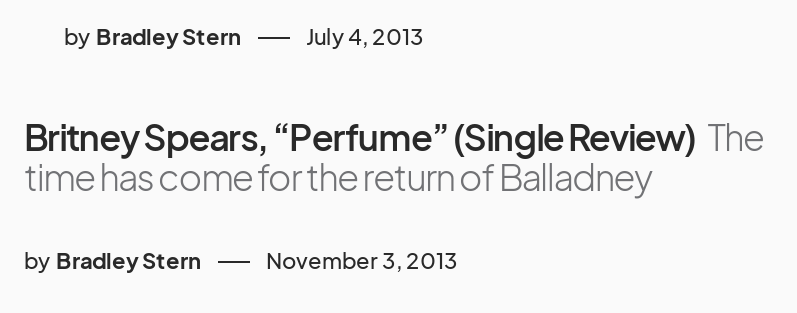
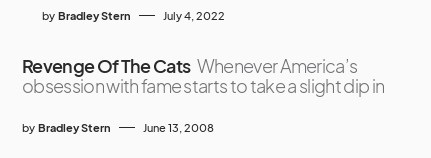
[306,24,424,50] July 4, 2013 -> [163,9,225,22] July 4, 2022
[24,114,763,200] Britney Spears, “Perfume” (Single Review) The | time has come for the return of Balladney -> [22,54,384,97] Revenge Of The Cats Whenever America’s | obsession with fame starts to take a slight dip in
[266,248,458,274] November 3, 2013 -> [143,121,214,134] June 13, 2008

